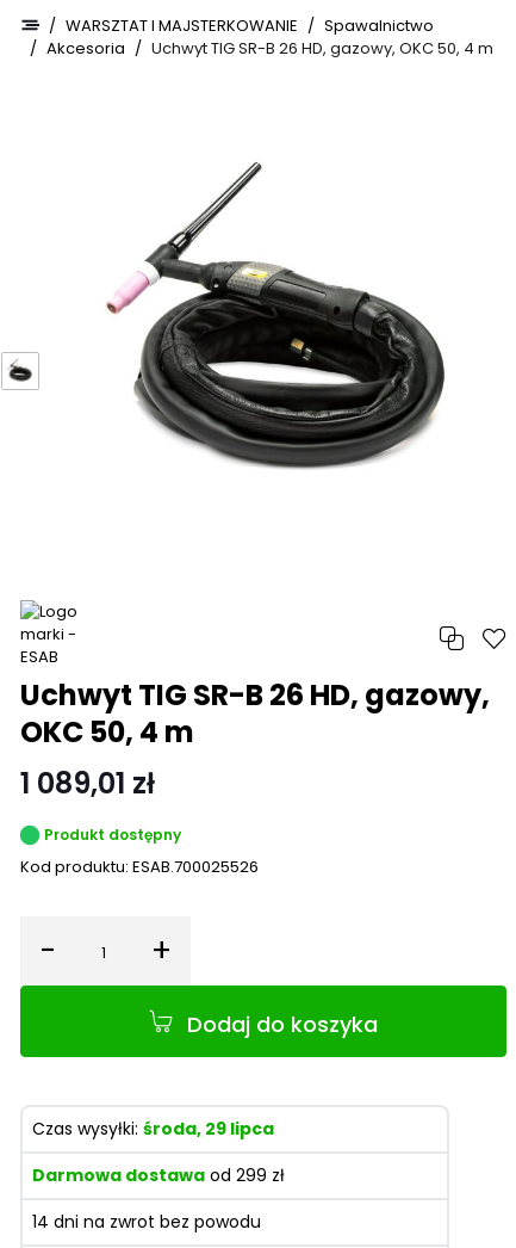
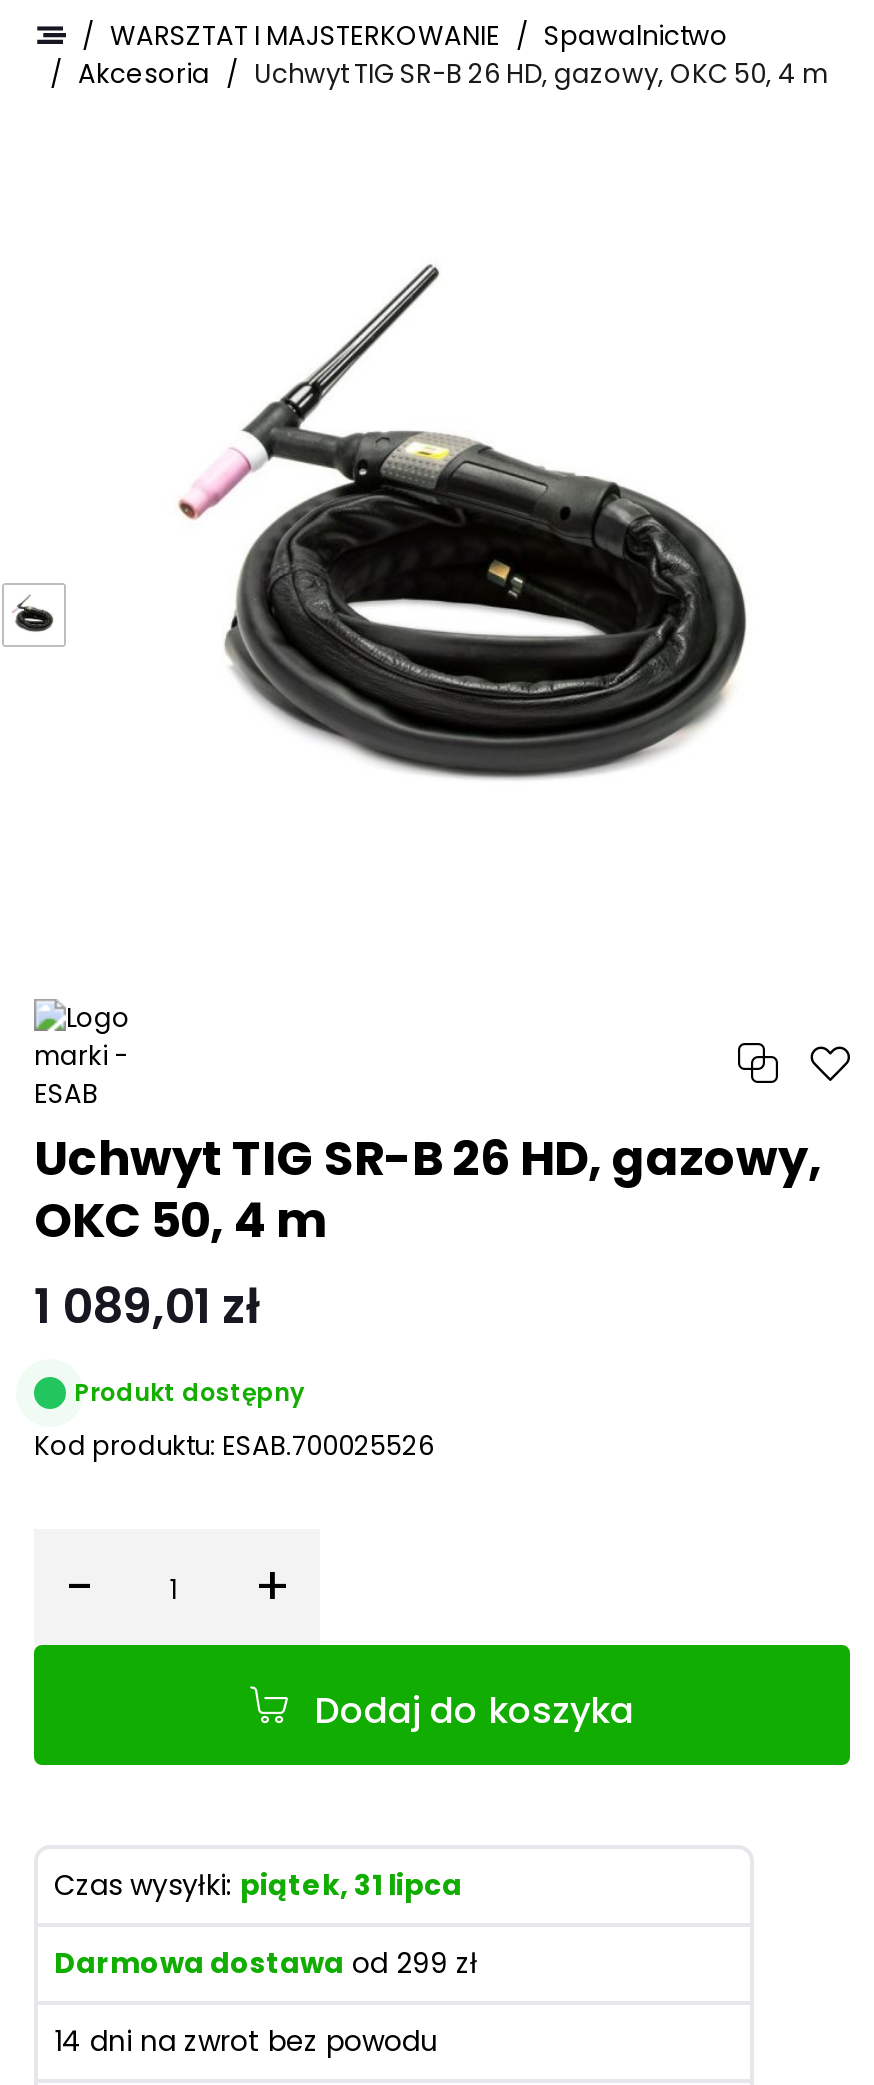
[32,1117,274,1141] Czas wysyłki: środa, 29 lipca -> [54,1865,462,1905] Czas wysyłki: piątek, 31 lipca

